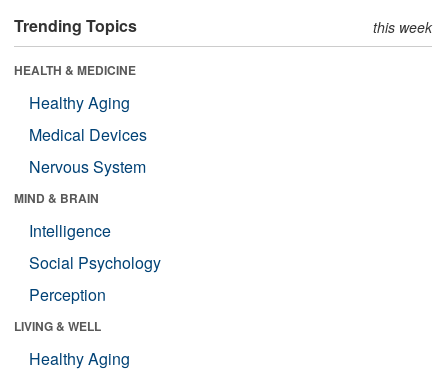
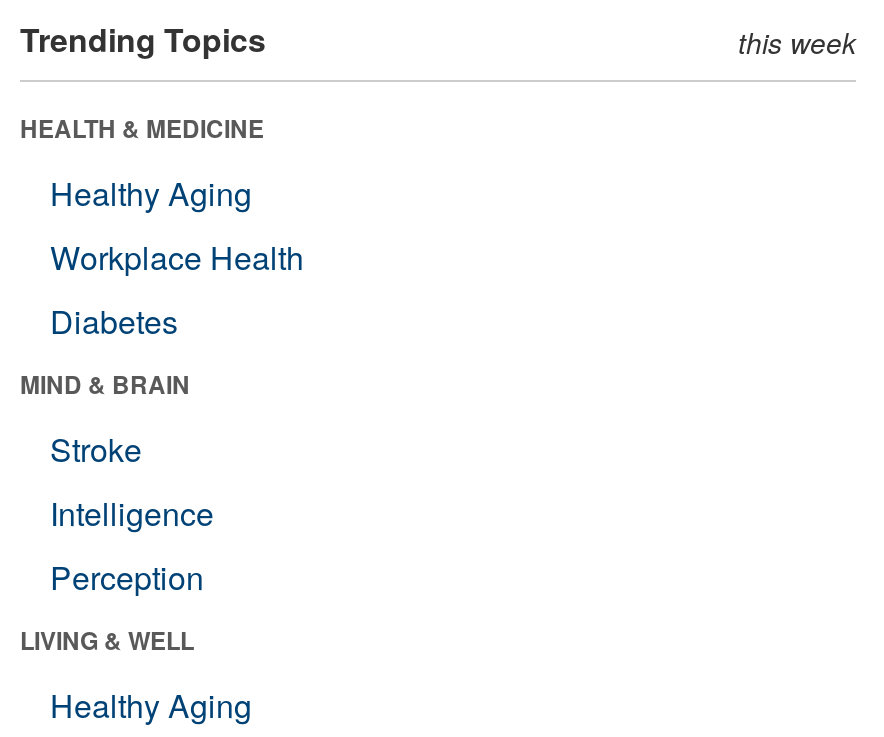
[29,123,147,178] Medical Devices | Nervous System -> [50,234,304,344] Workplace Health | Diabetes
none -> [50,426,142,472] Stroke
moved [29,219,111,242] -> [50,490,214,536]: Intelligence
[29,251,161,274] Social Psychology -> none

